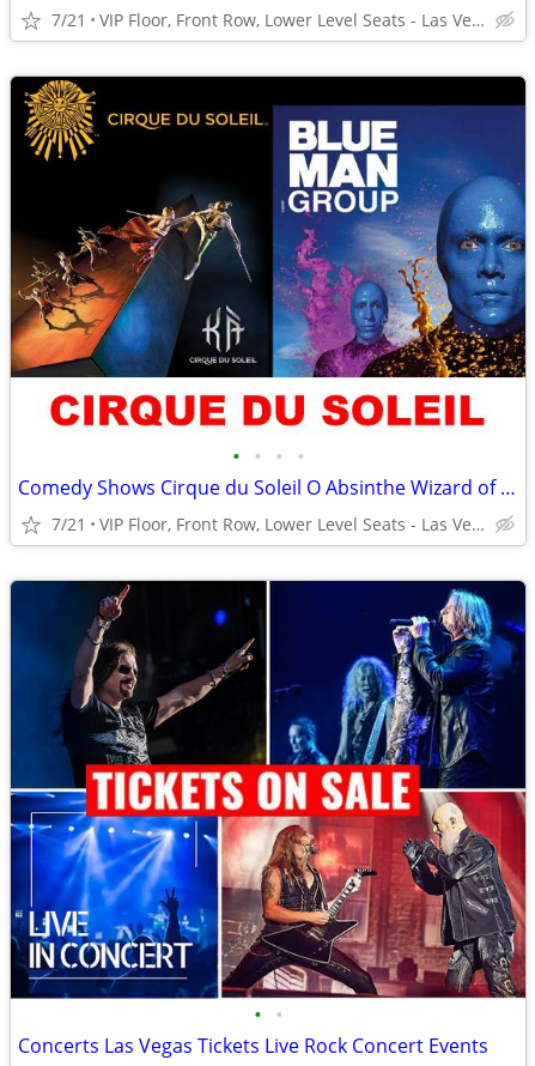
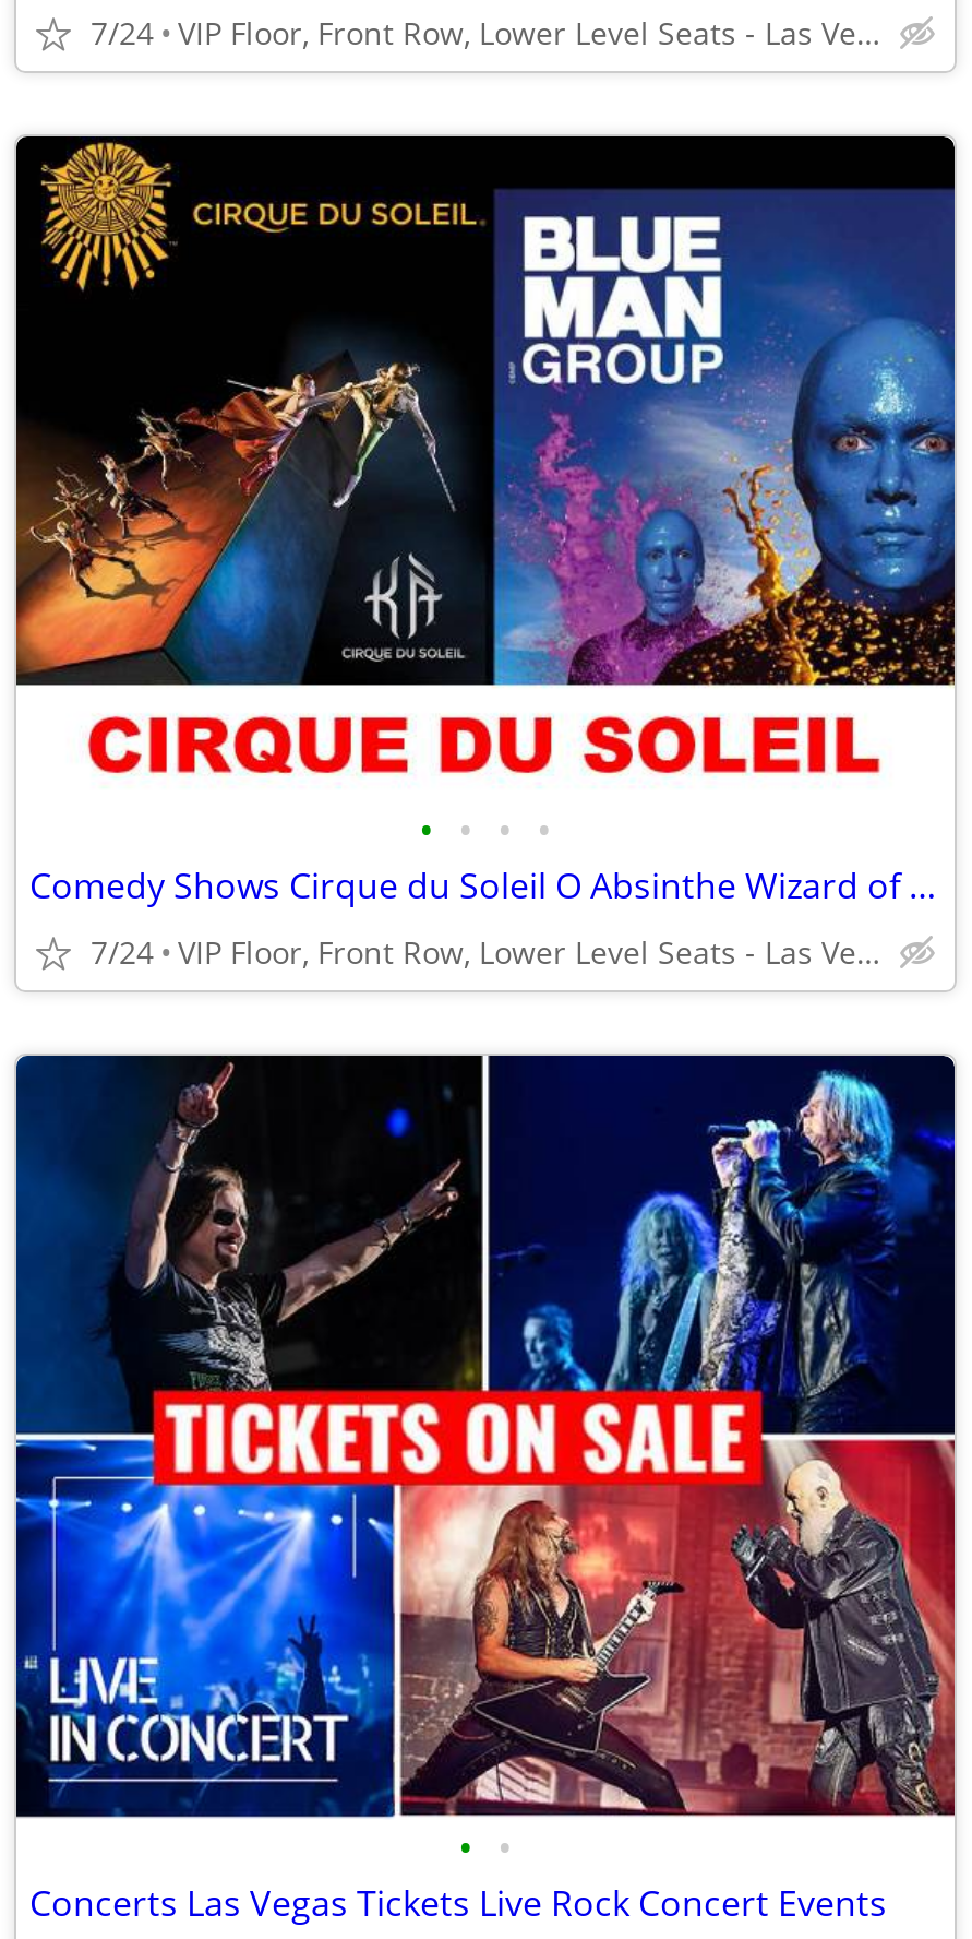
[51,8,86,31] 7/21 -> [91,12,154,53] 7/24
[51,513,86,535] 7/21 -> [91,931,154,973] 7/24

